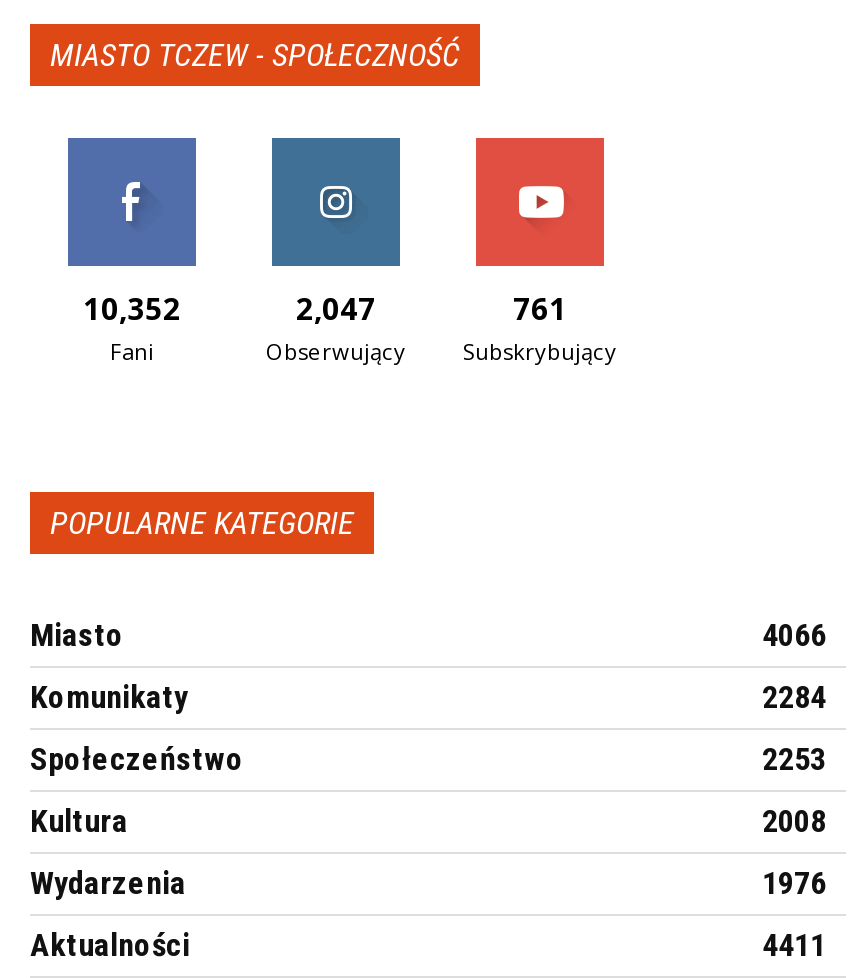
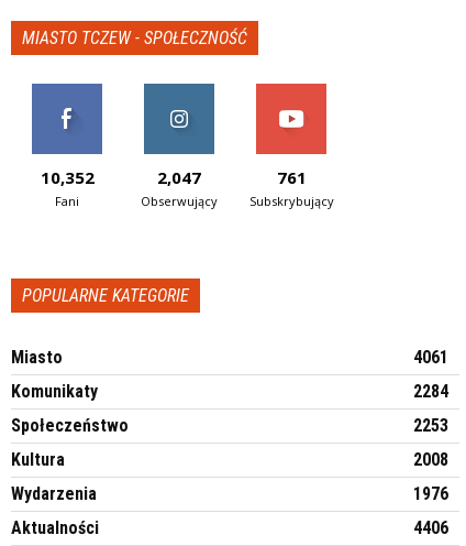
[762,617,826,655] 4066 -> [413,347,448,368] 4061
[762,927,826,965] 4411 -> [413,518,448,539] 4406

